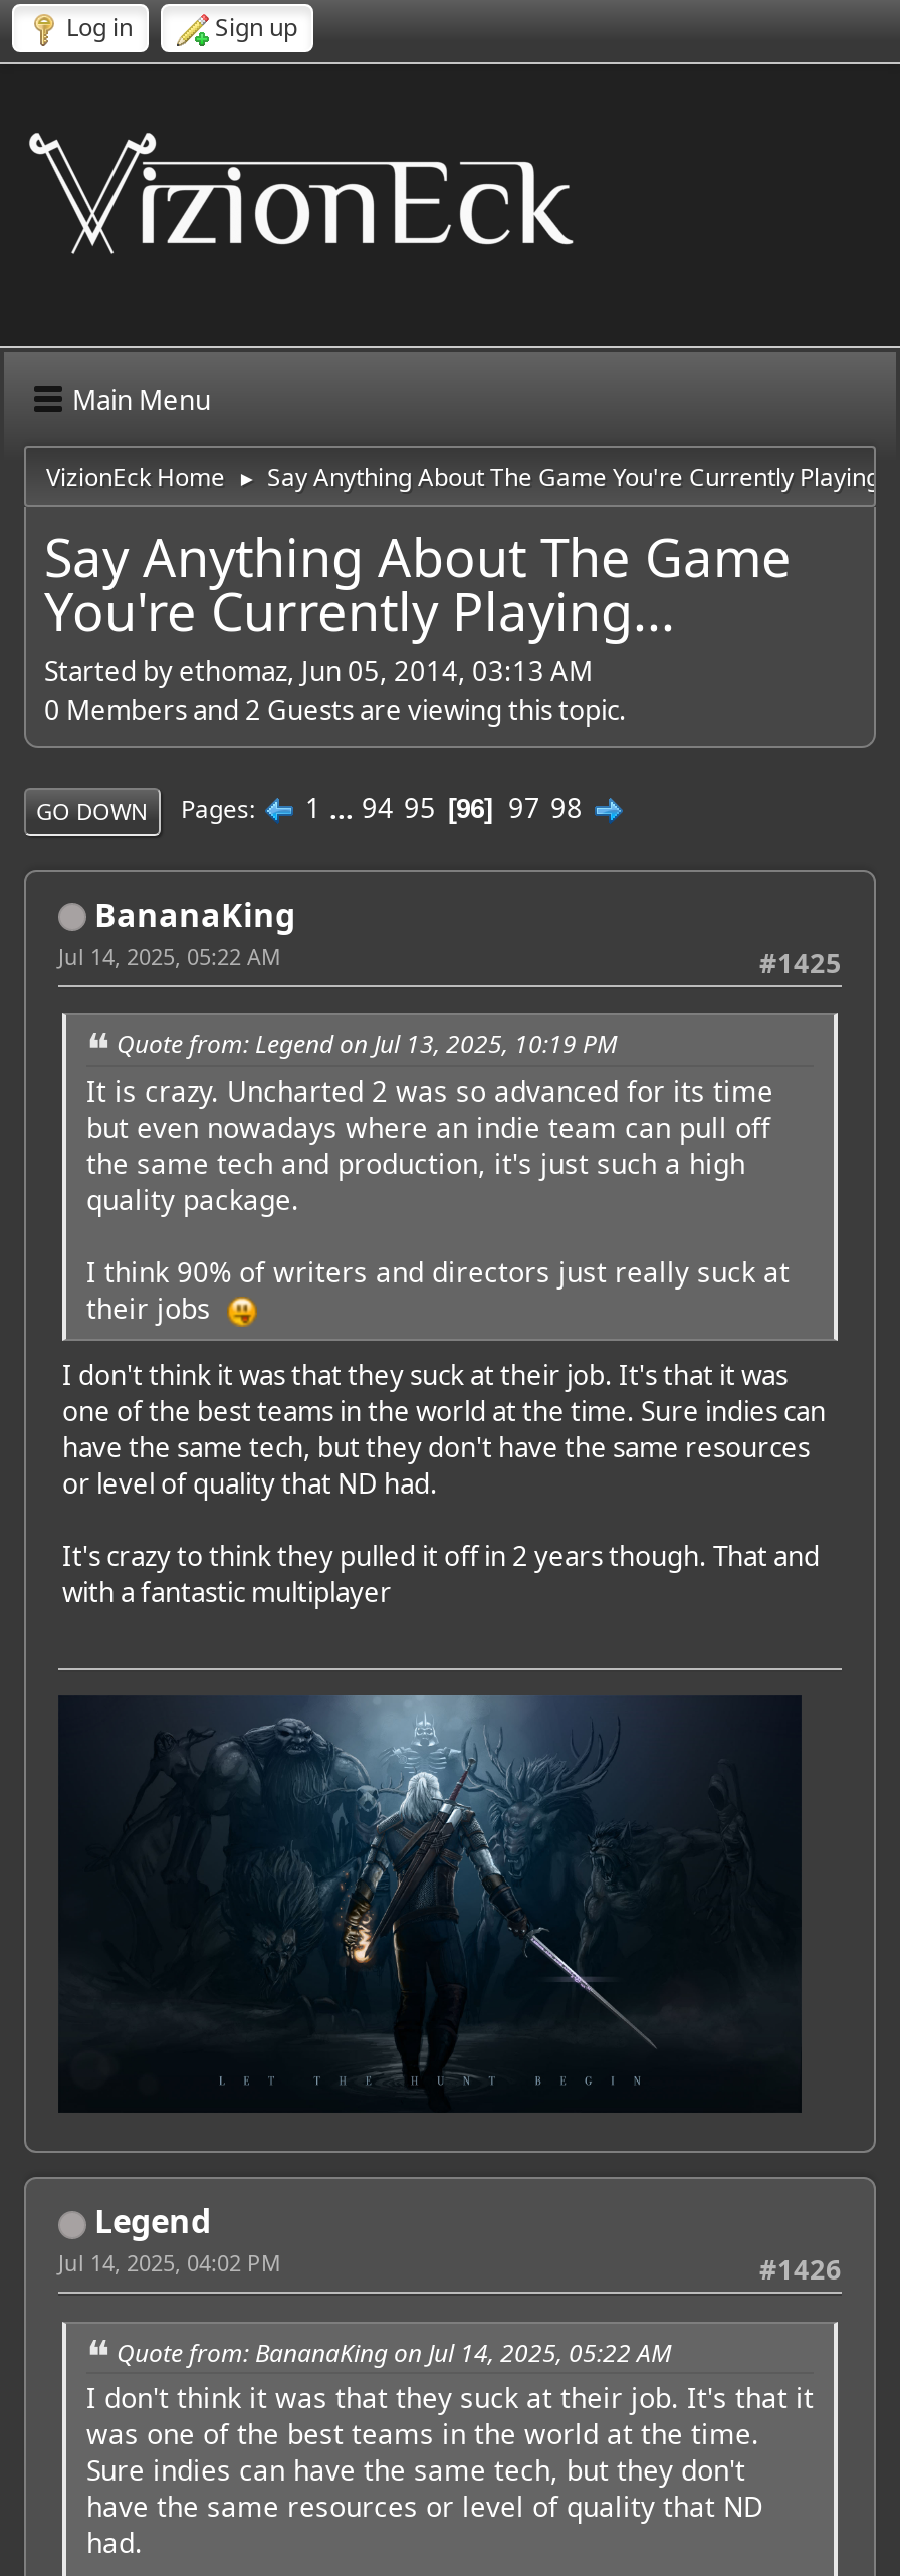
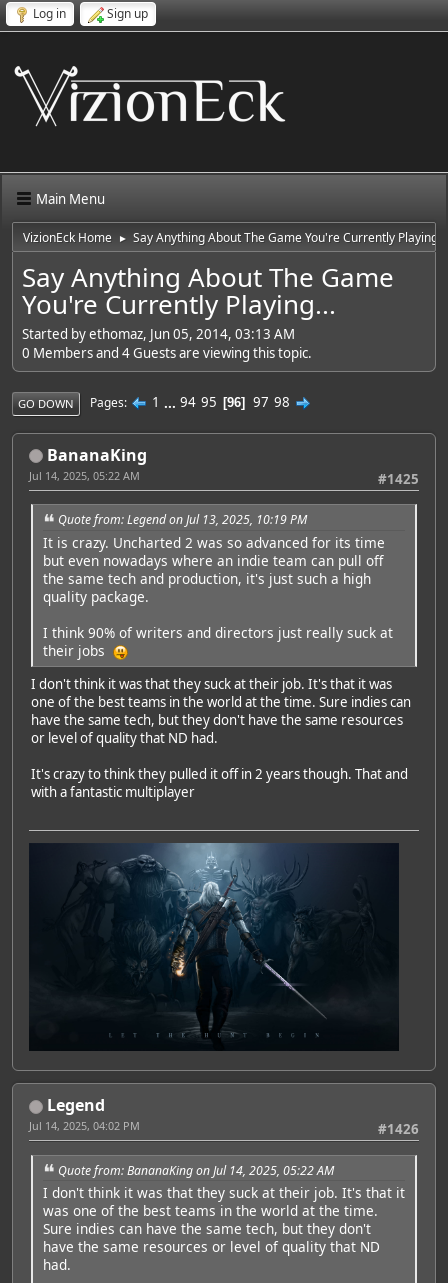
[44,690,627,727] 0 Members and 2 Guests are viewing this topic. -> [22,343,312,361] 0 Members and 4 Guests are viewing this topic.

